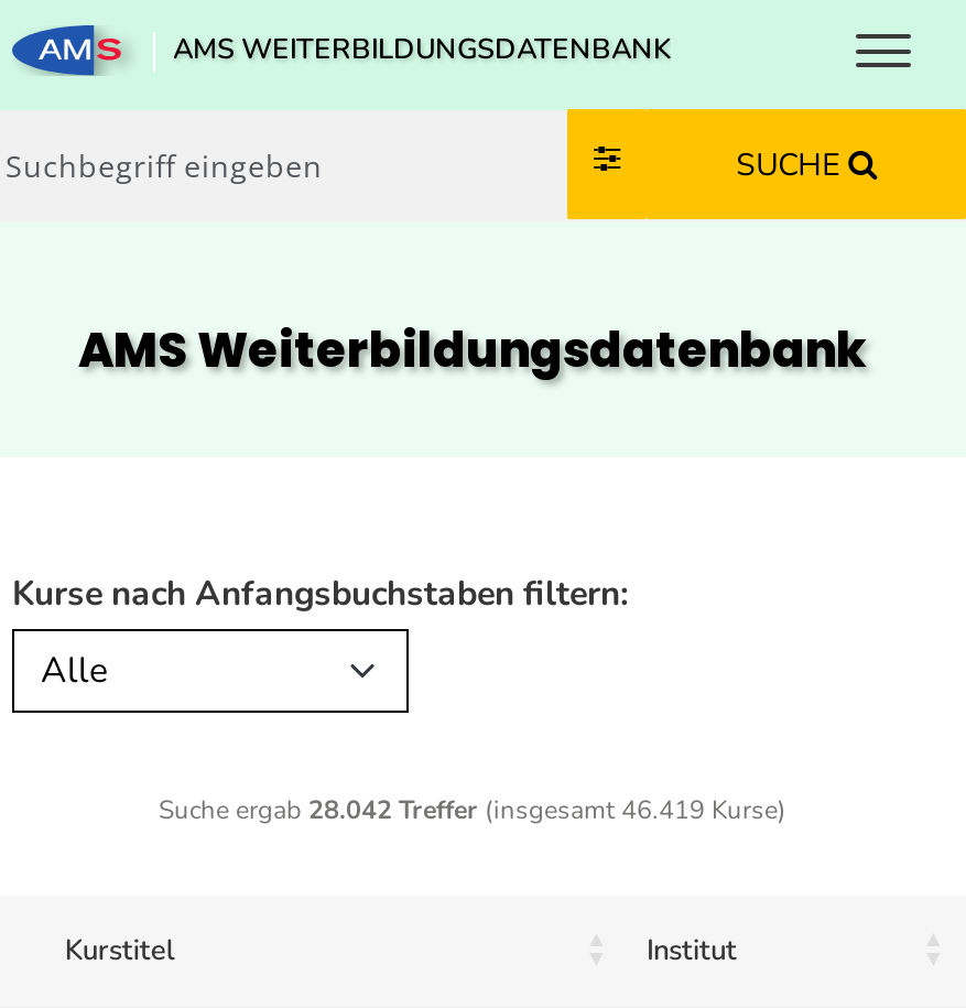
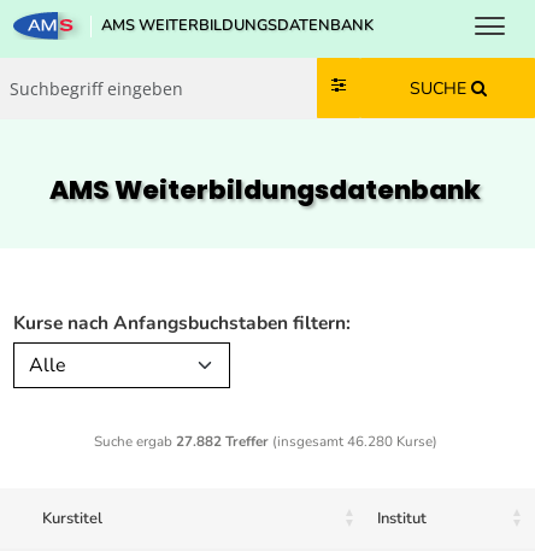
[159,793,786,828] Suche ergab 28.042 Treffer (insgesamt 46.419 Kurse) -> [93,432,437,451] Suche ergab 27.882 Treffer (insgesamt 46.280 Kurse)

